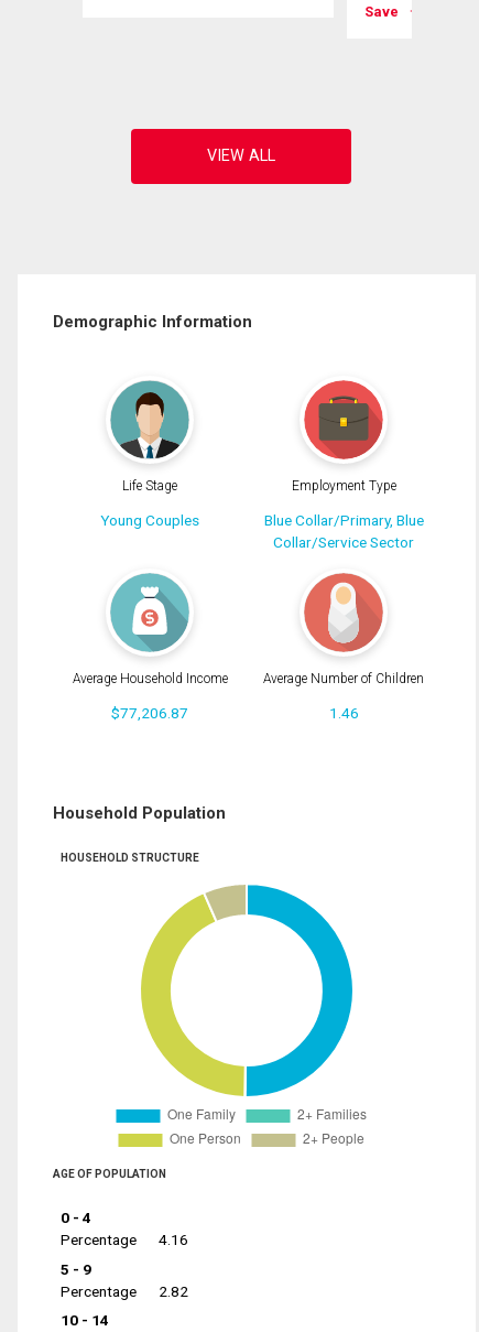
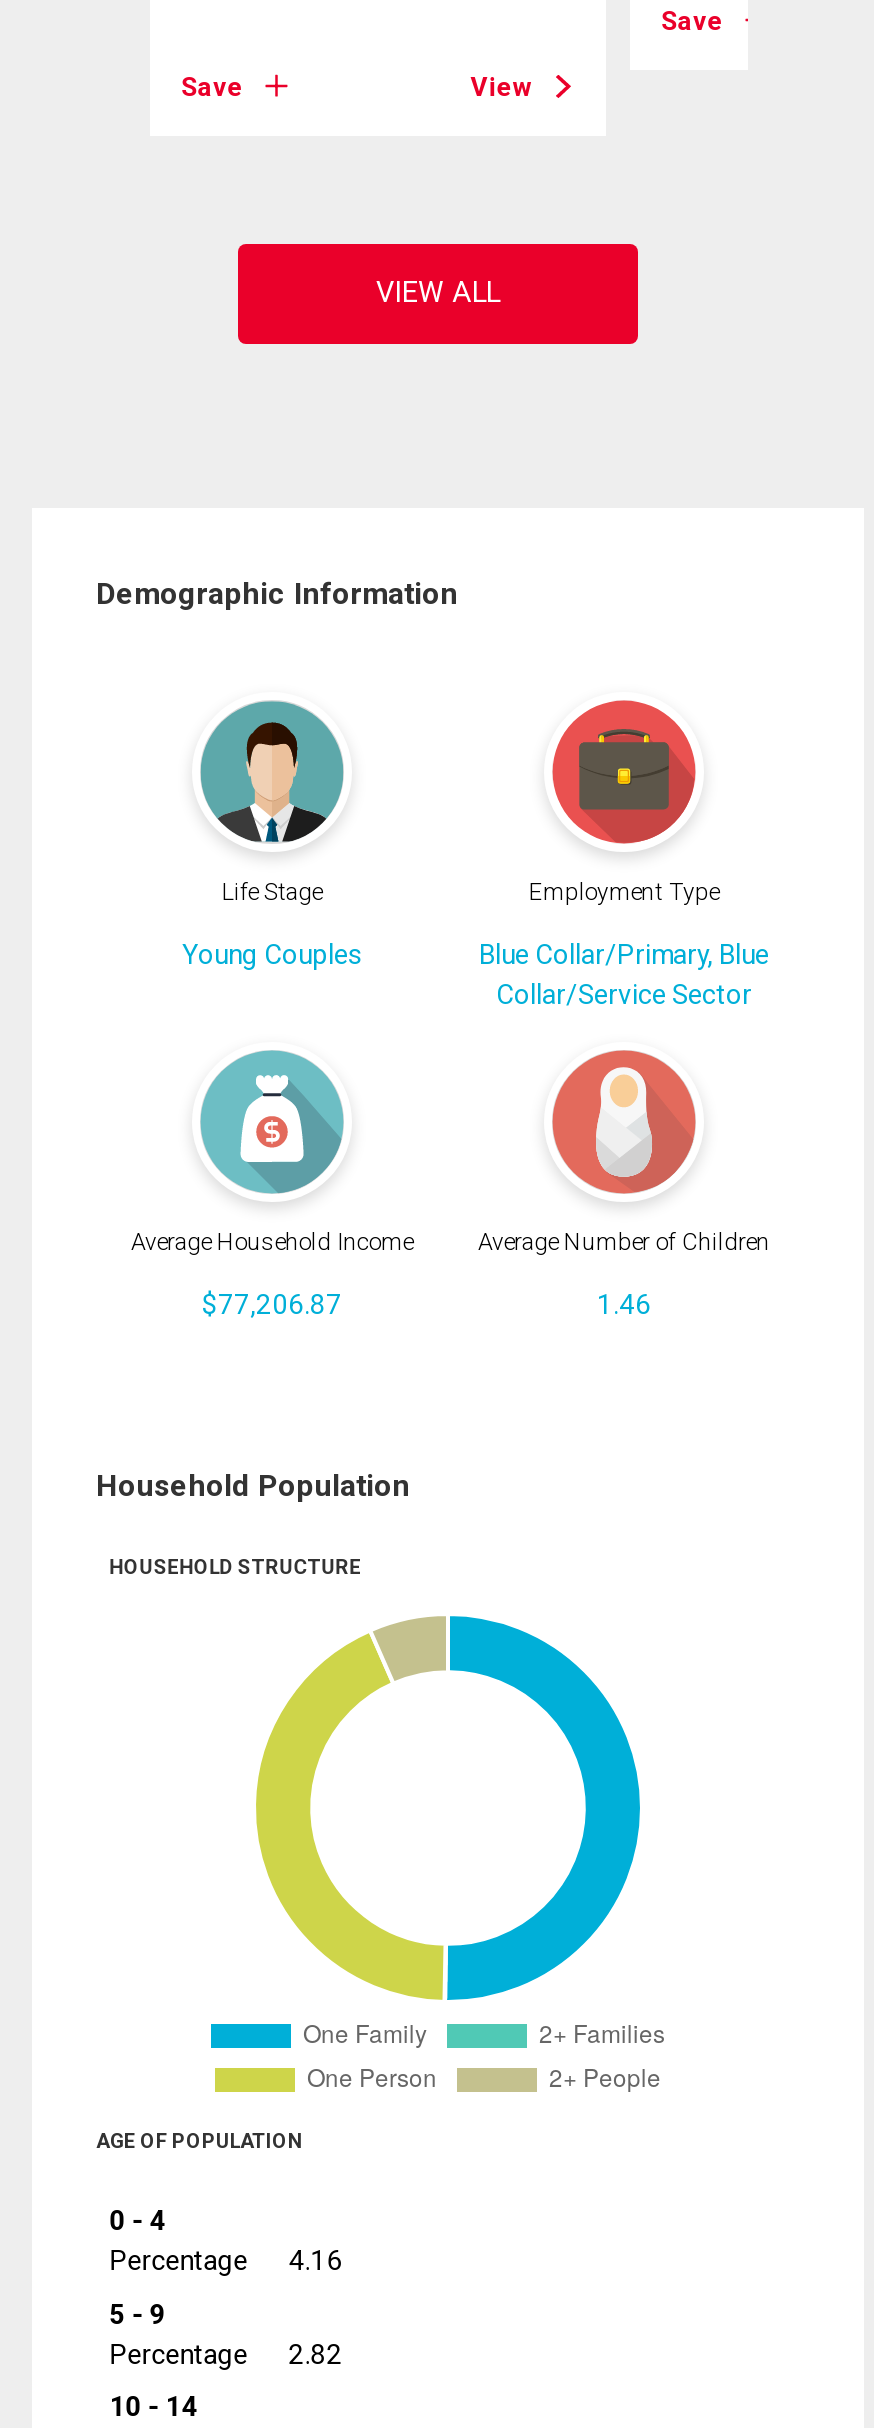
none -> [181,71,532,101] Save | View

